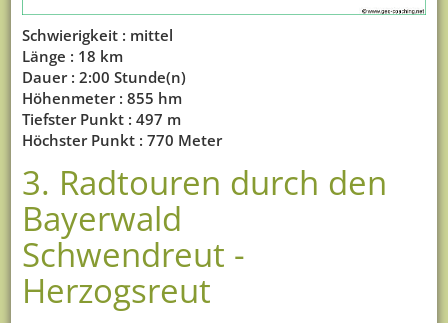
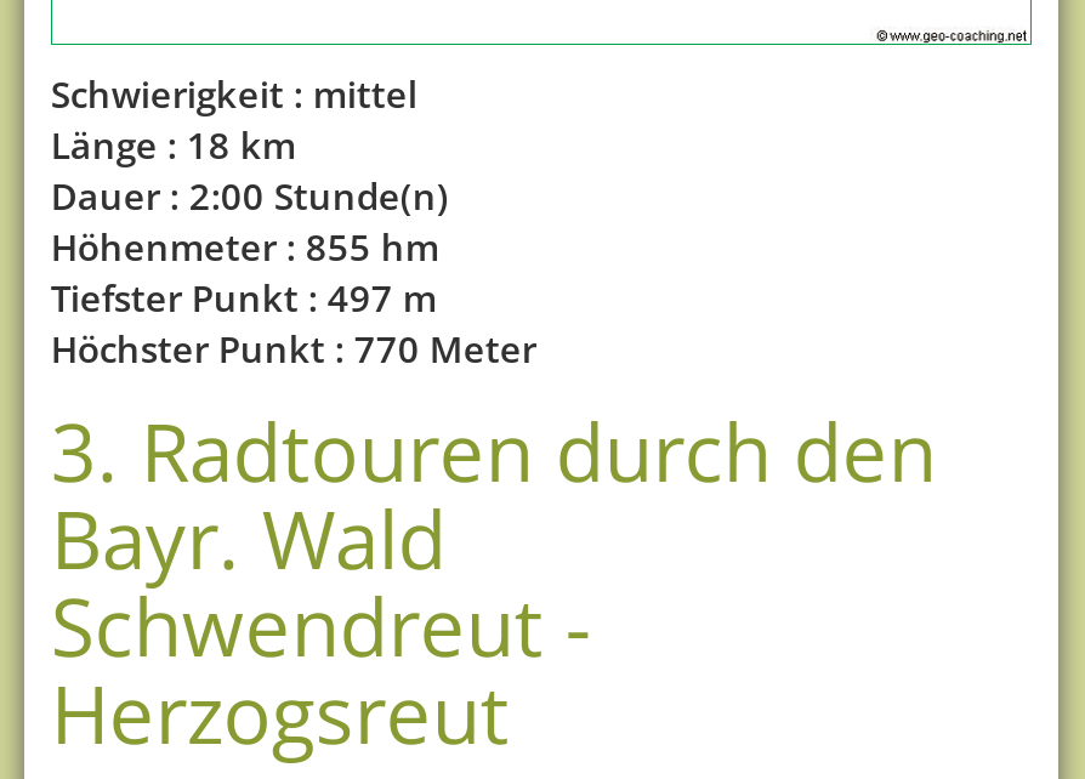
[22,196,182,241] Bayerwald -> [50,483,446,592] Bayr. Wald

